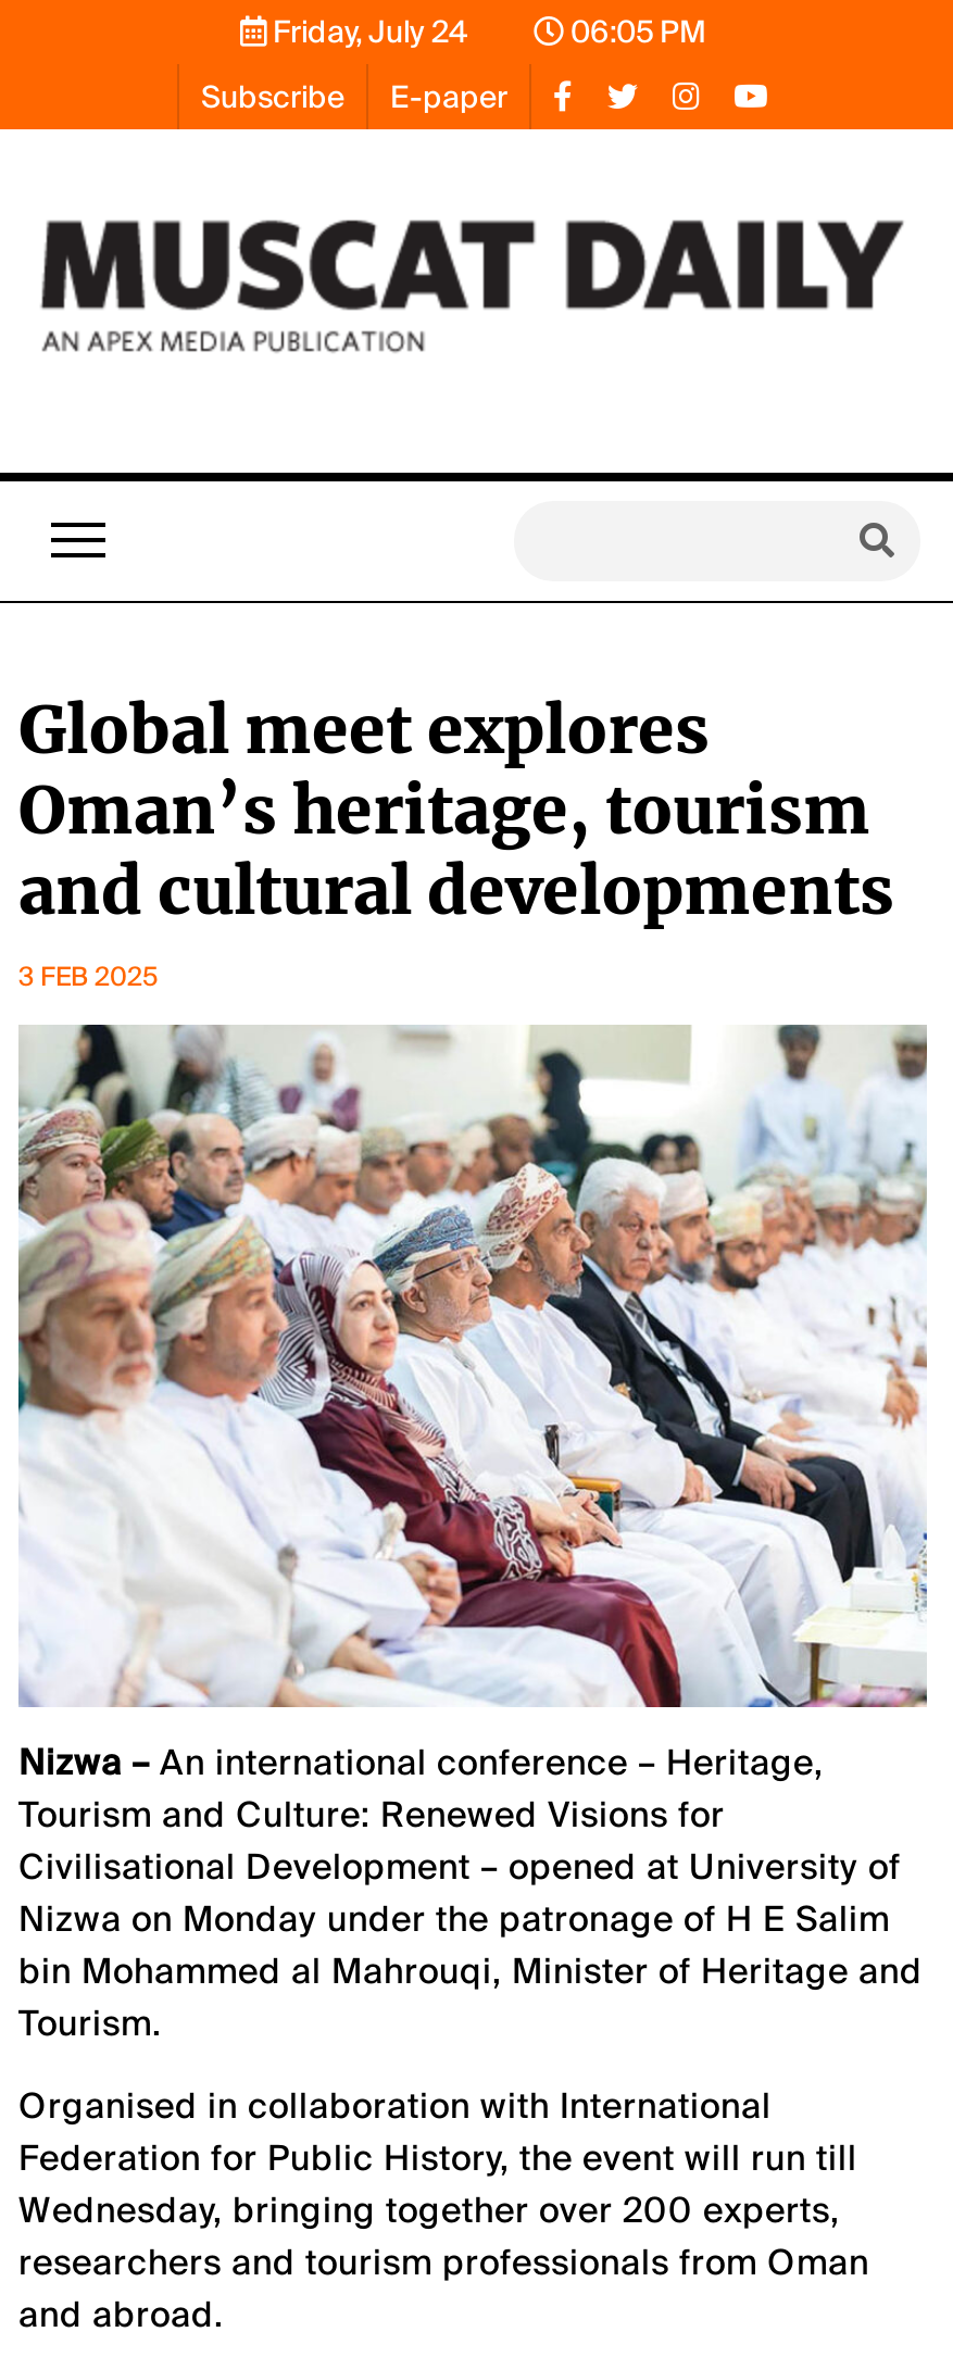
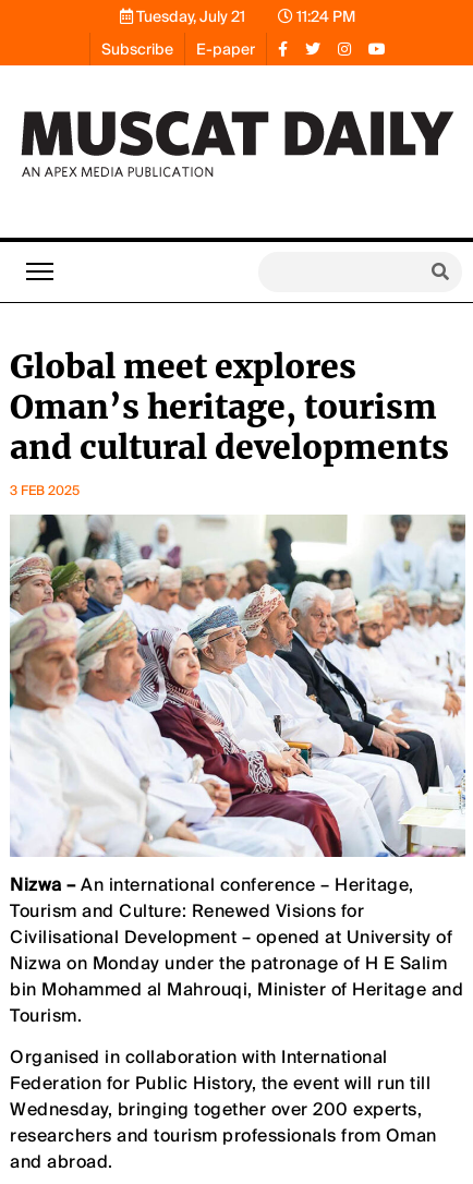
[266,12,468,51] Friday, July 24 -> [133,7,245,26] Tuesday, July 21
[564,12,705,51] 06:05 PM -> [293,7,355,26] 11:24 PM

